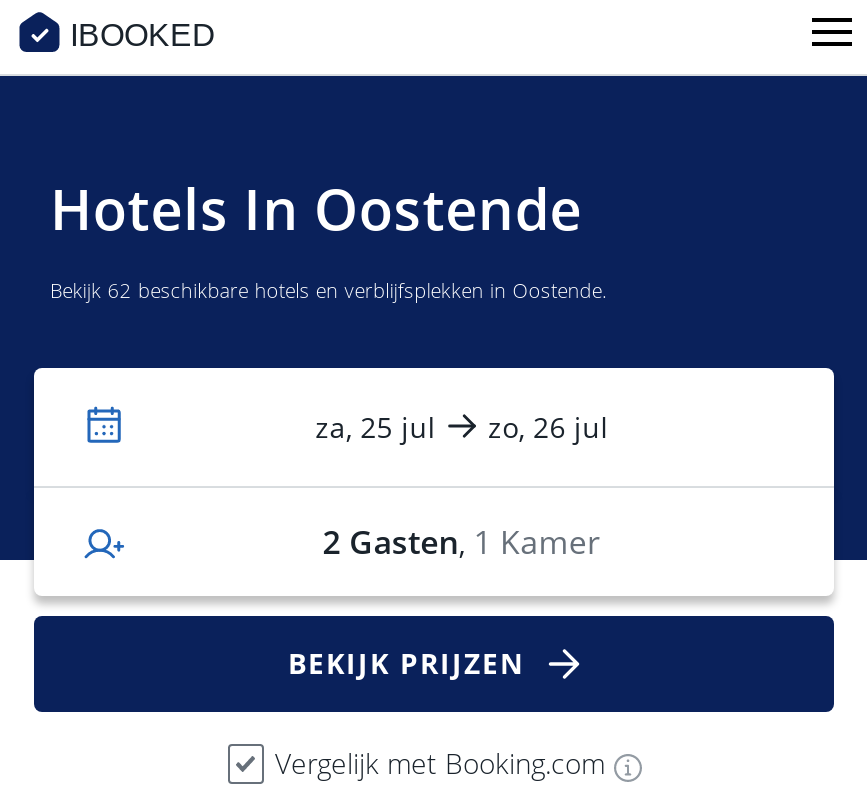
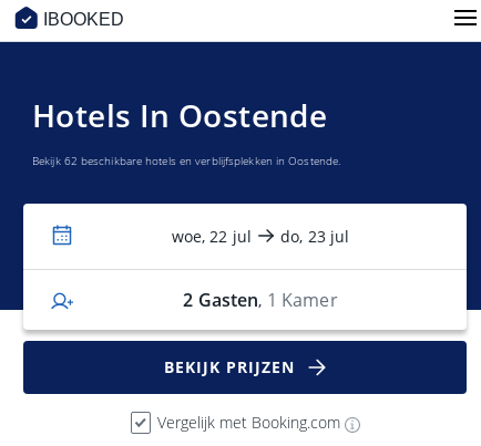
[315,408,436,446] za, 25 jul -> [171,226,252,247] woe, 22 jul
[488,408,609,446] zo, 26 jul -> [281,226,350,247] do, 23 jul

